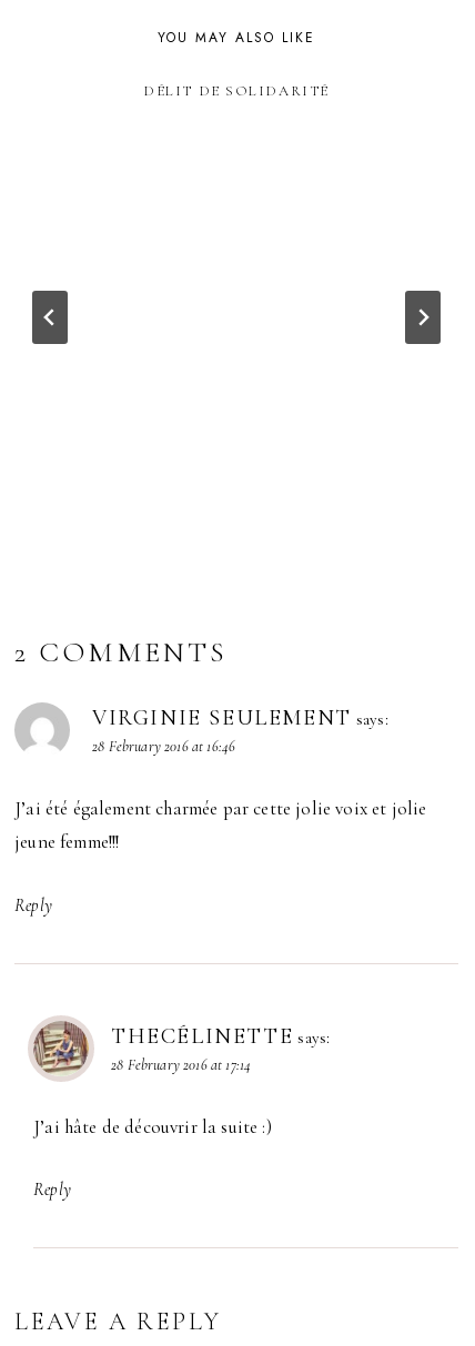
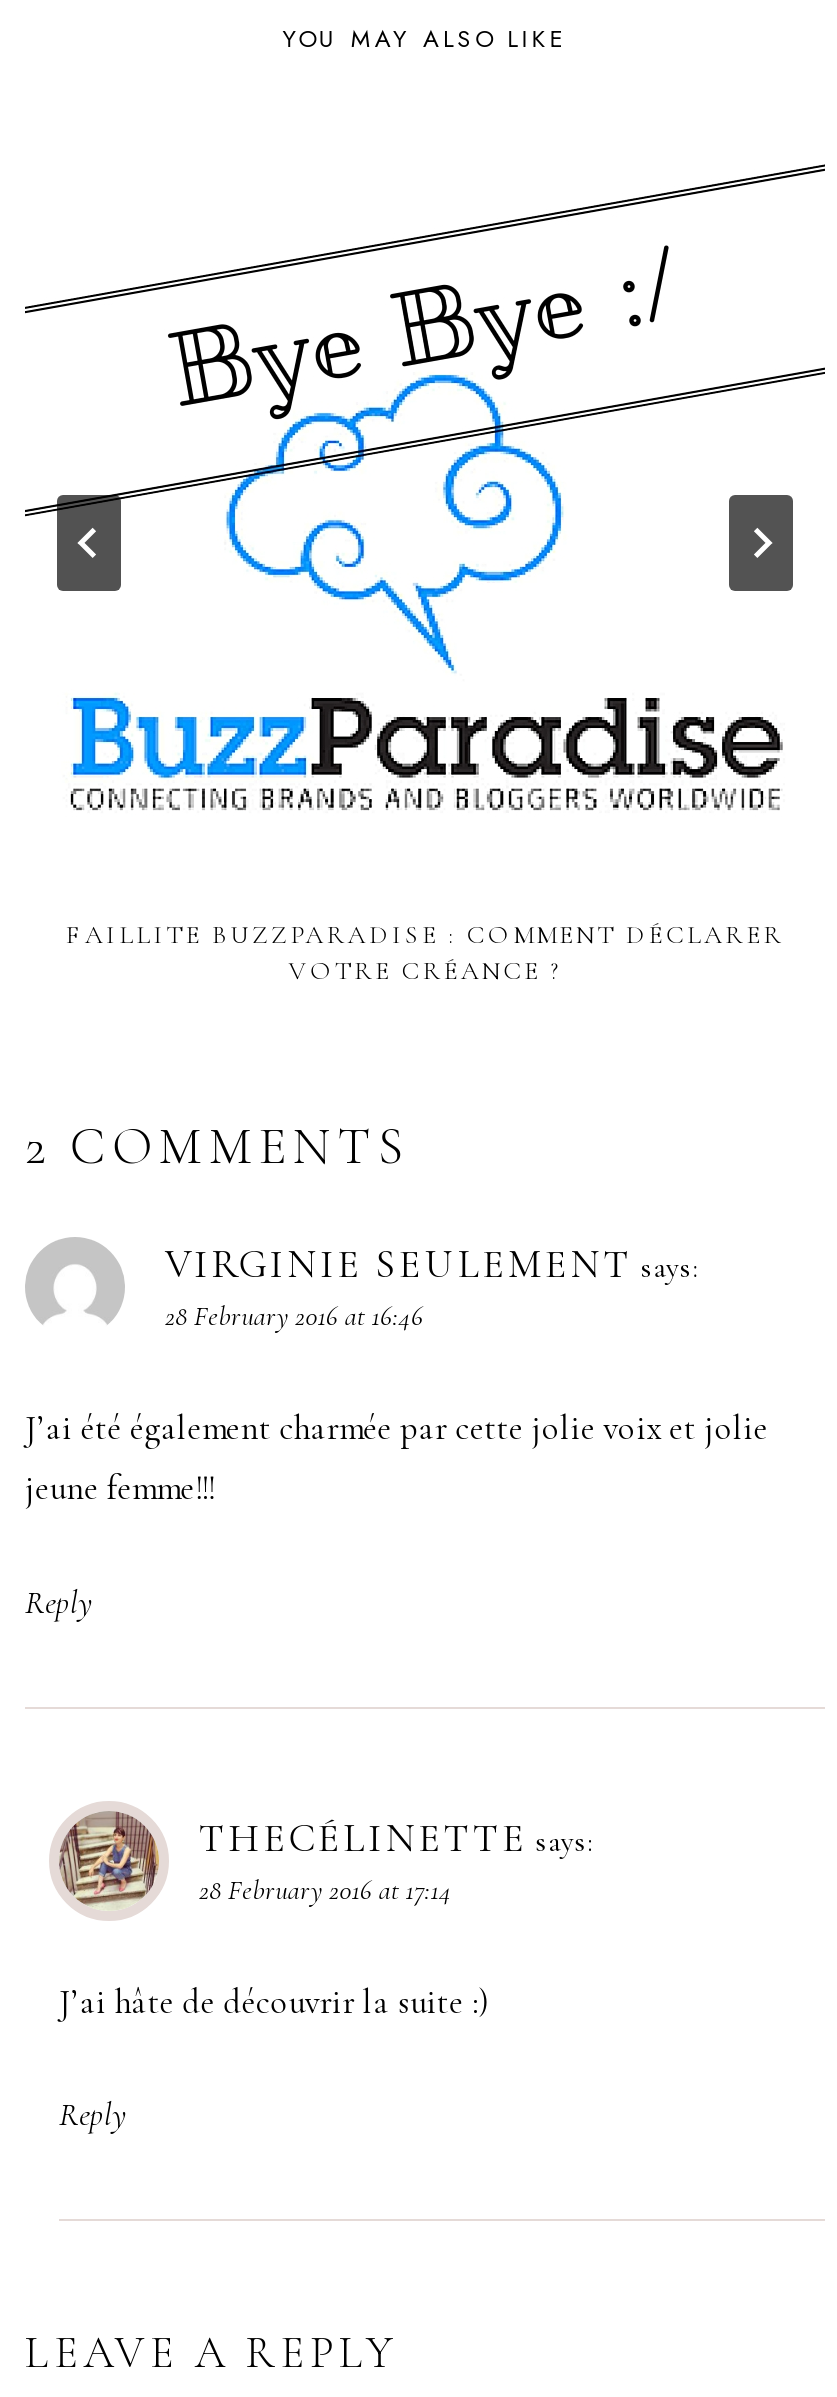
none -> [23,163,827,673] [image]
none -> [69,695,785,813] [image]
[143,82,329,100] DÉLIT DE SOLIDARITÉ -> [66,919,784,987] FAILLITE BUZZPARADISE : COMMENT DÉCLARER | VOTRE CRÉANCE ?

